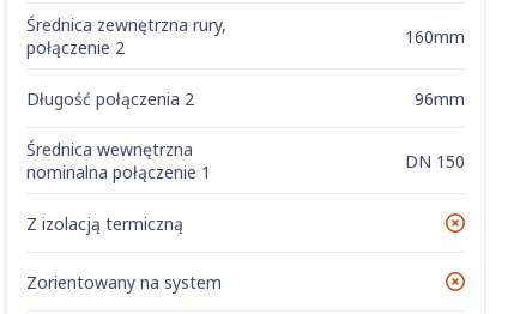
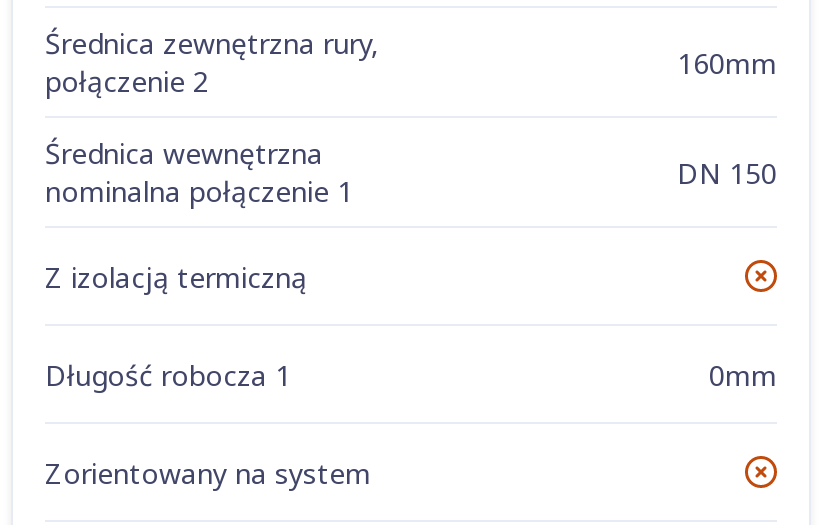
[26,87,465,110] Długość połączenia 2 | 96mm -> none
moved [26,138,465,234] -> [45,134,777,295]: Średnica wewnętrzna | nominalna połączenie 1 | DN 150 | Z izolacją termiczną
none -> [45,355,777,393] Długość robocza 1 | 0mm

